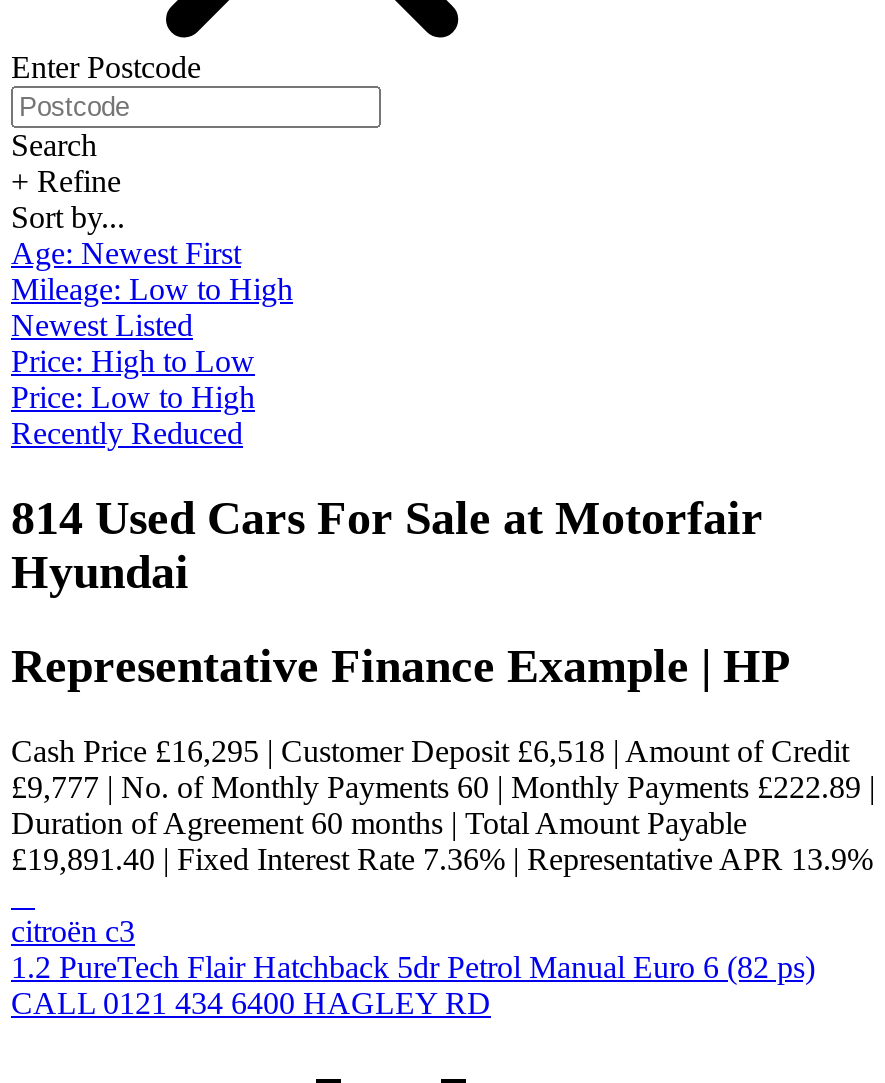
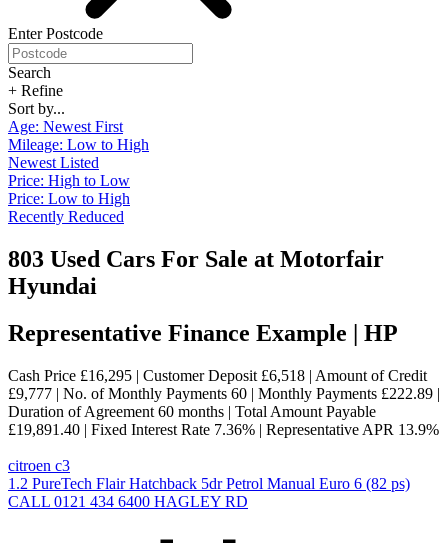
[11,492,763,544] 814 Used Cars For Sale at Motorfair -> [8,246,384,272] 803 Used Cars For Sale at Motorfair
[11,914,135,948] citroën c3 -> [8,457,70,474] citroen c3

